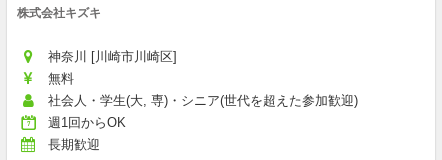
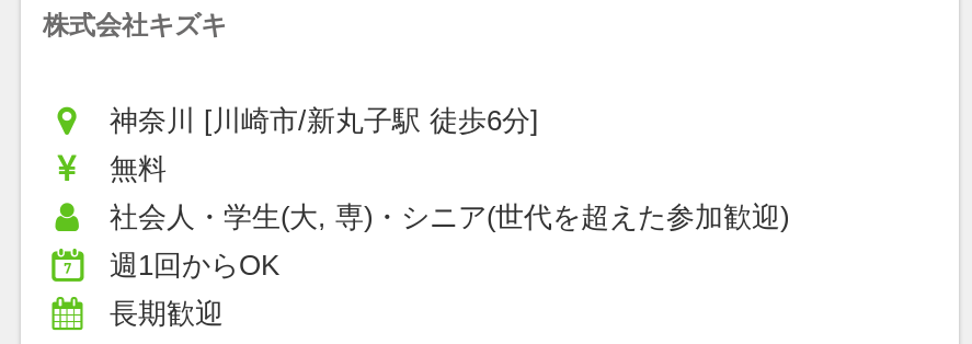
[47,49,176,64] 神奈川 [川崎市川崎区] -> [110,104,539,137] 神奈川 [川崎市/新丸子駅 徒歩6分]

